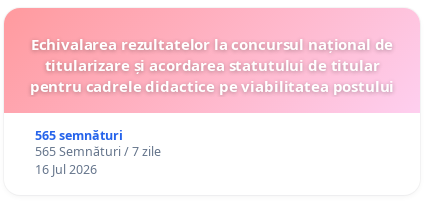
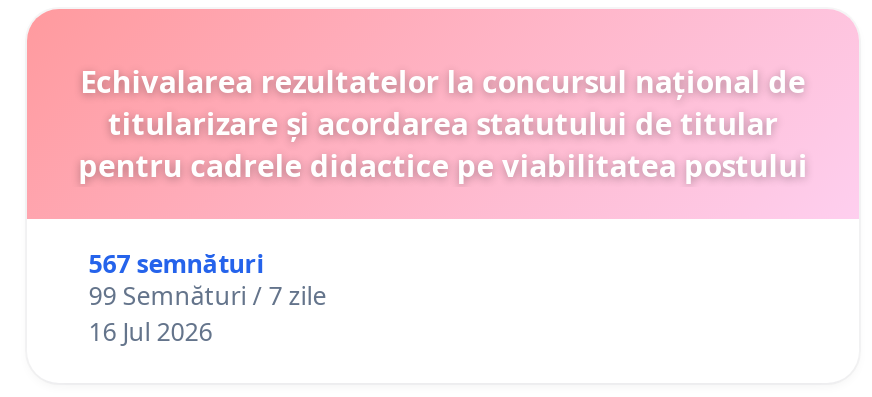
[35,127,123,144] 565 semnături -> [89,247,265,281] 567 semnături
[35,143,161,160] 565 Semnături / 7 zile -> [89,279,327,313] 99 Semnături / 7 zile

